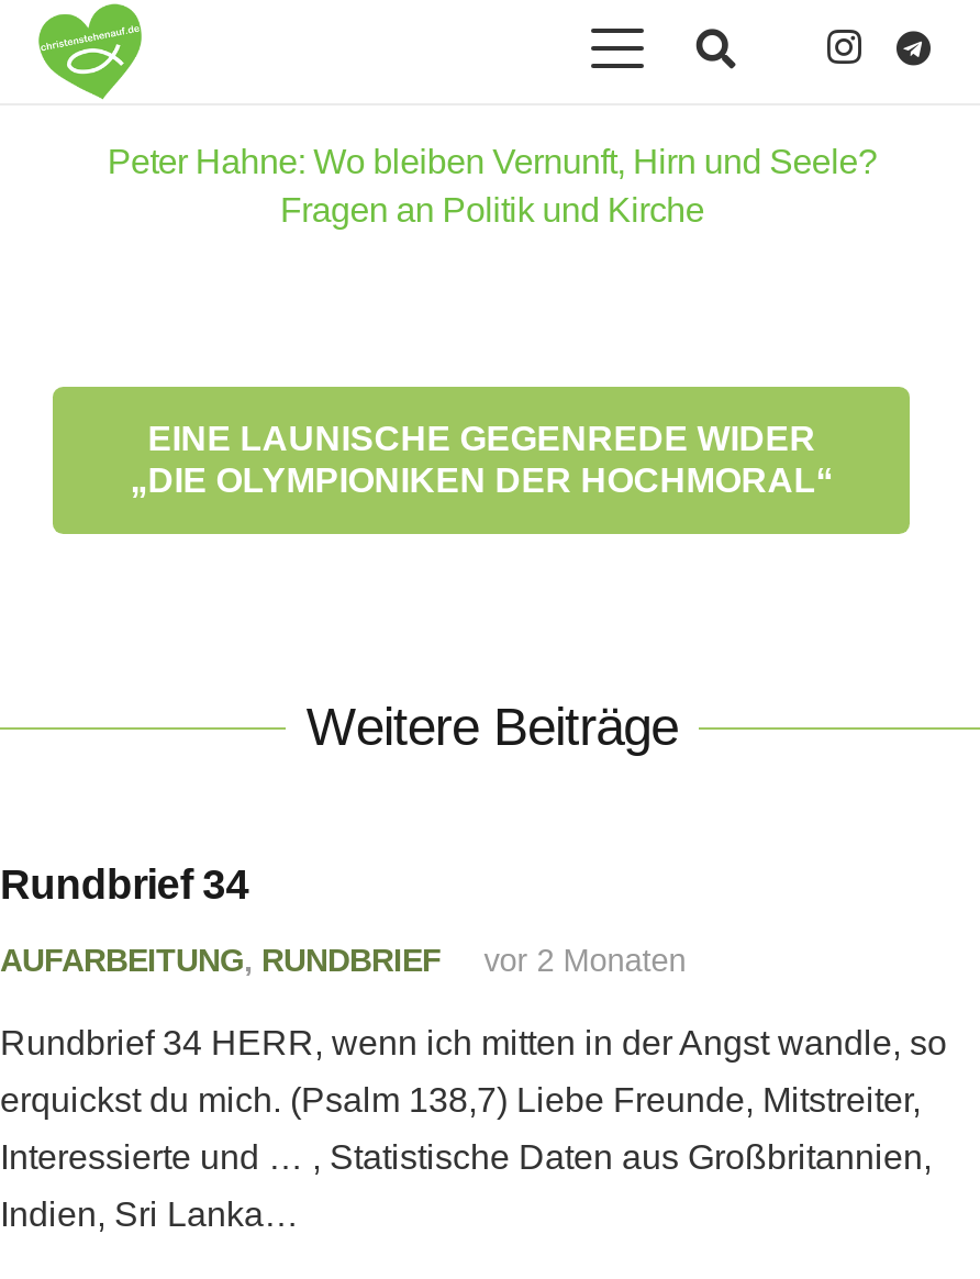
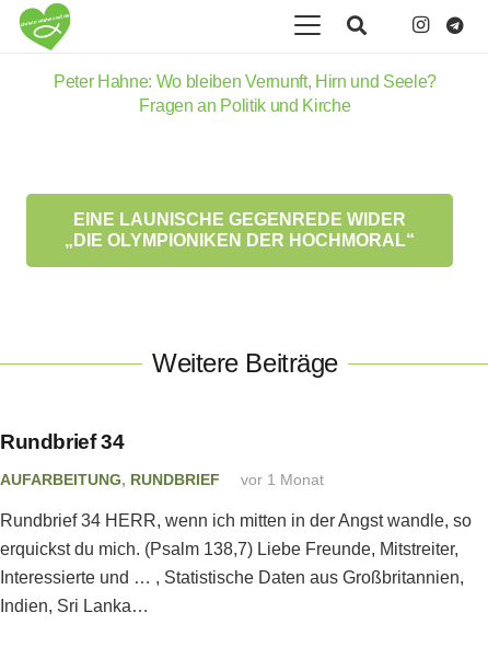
[0,942,686,977] AUFARBEITUNG, RUNDBRIEF vor 2 Monaten -> [0,470,324,488] AUFARBEITUNG, RUNDBRIEF vor 1 Monat

